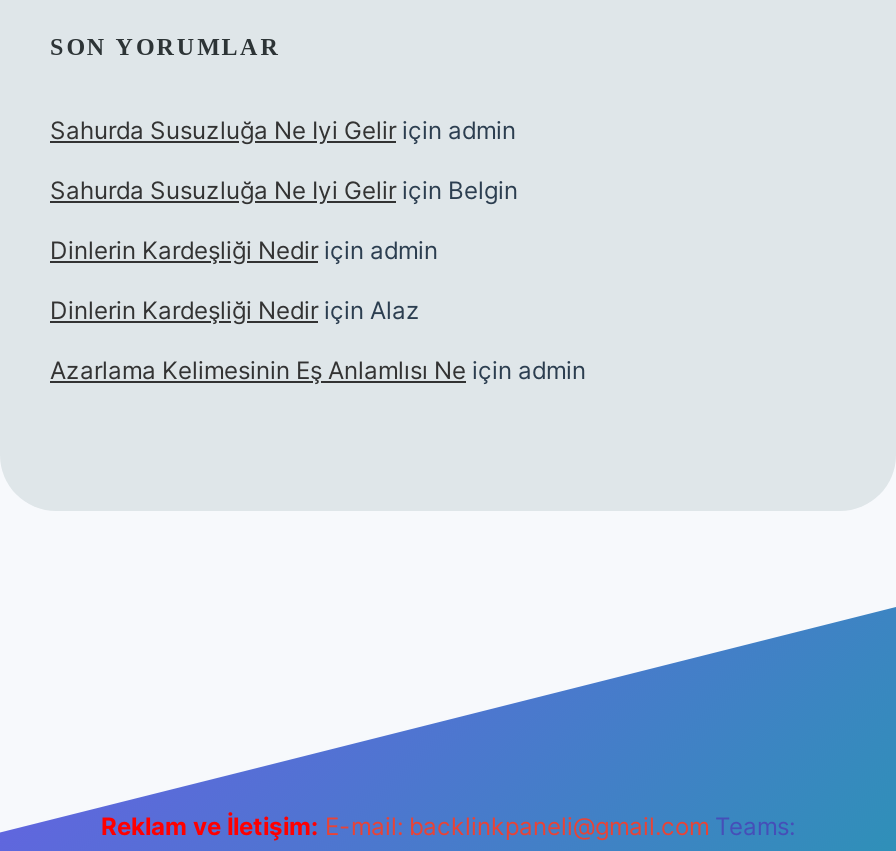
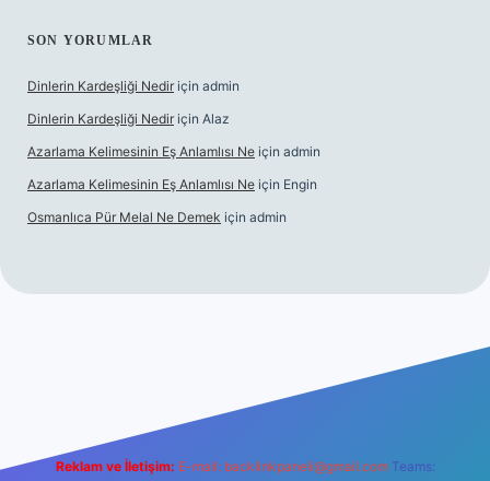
[50,115,518,205] Sahurda Susuzluğa Ne Iyi Gelir için admin | Sahurda Susuzluğa Ne Iyi Gelir için Belgin -> none
moved [50,235,586,385] -> [27,78,320,160]: Dinlerin Kardeşliği Nedir için admin | Dinlerin Kardeşliği Nedir için Alaz | Azarlama Kelimesinin Eş Anlamlısı Ne için admin
none -> [27,176,317,225] Azarlama Kelimesinin Eş Anlamlısı Ne için Engin | Osmanlıca Pür Melal Ne Demek için admin

